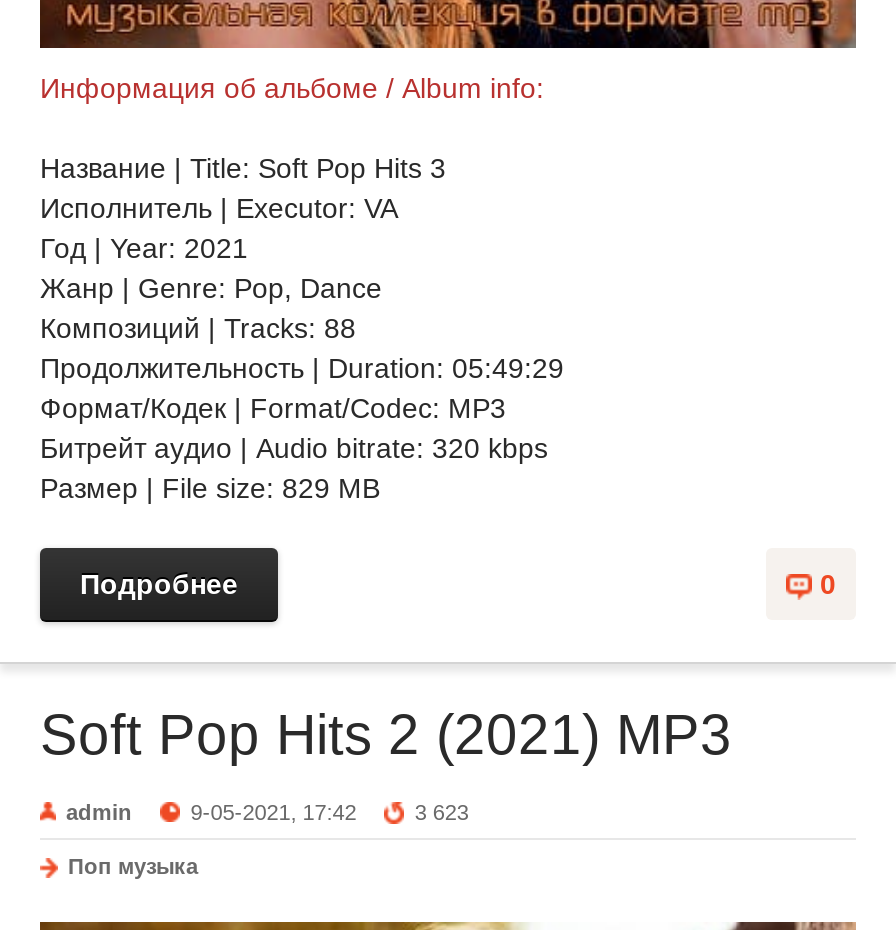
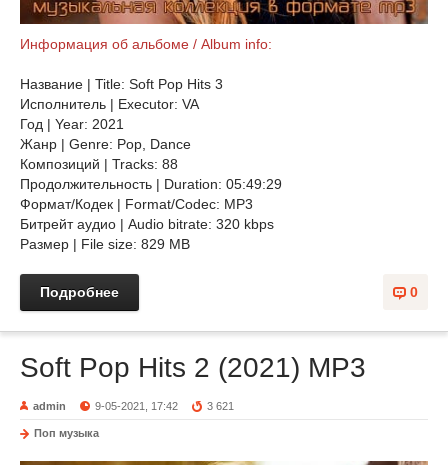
[415,800,469,824] 3 623 -> [207,400,234,412] 3 621

